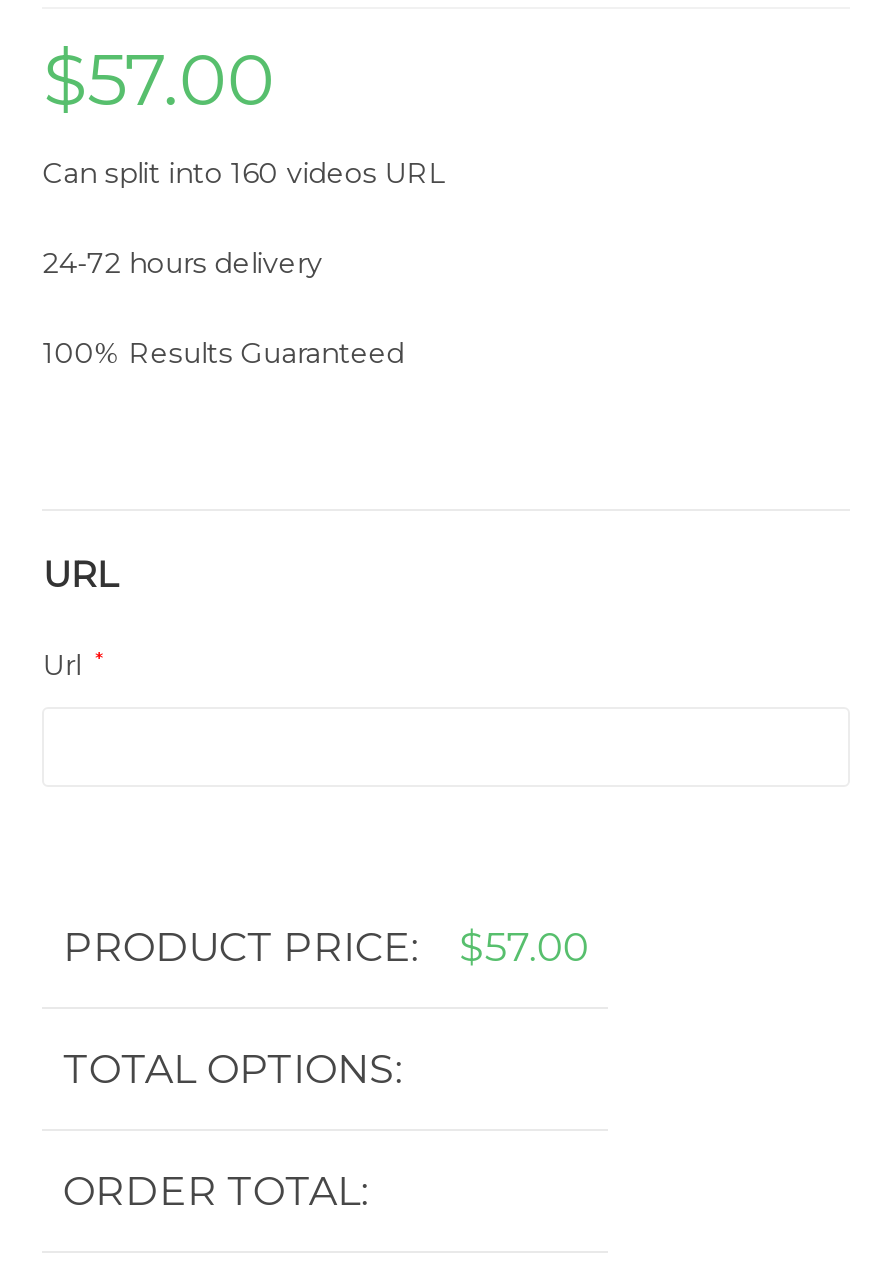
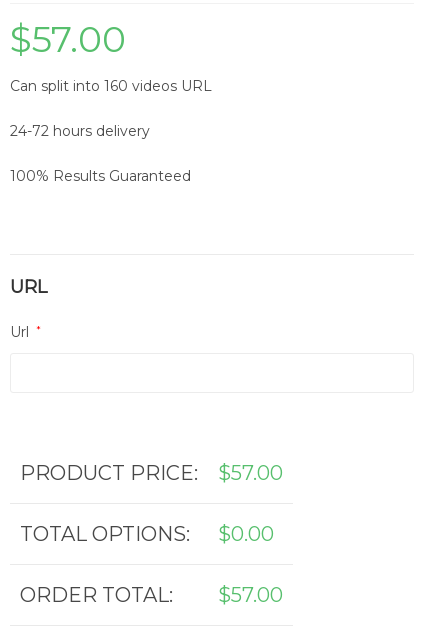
none -> [218,522,274,546] $0.00
none -> [218,583,283,607] $57.00

